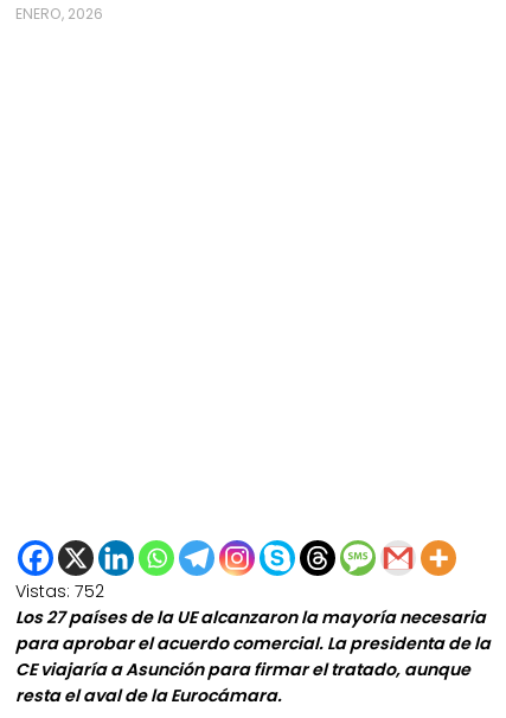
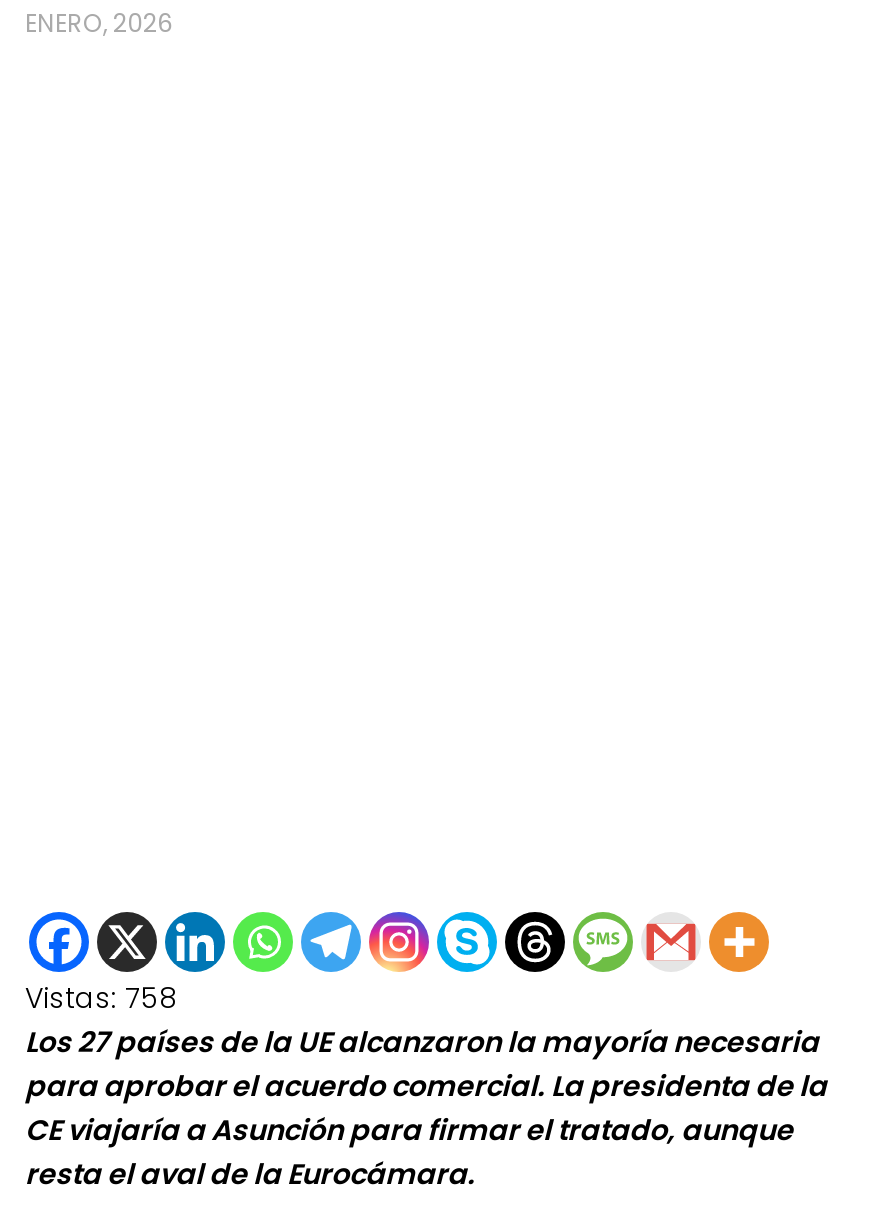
[15,580,104,603] Vistas: 752 -> [25,978,177,1018] Vistas: 758

